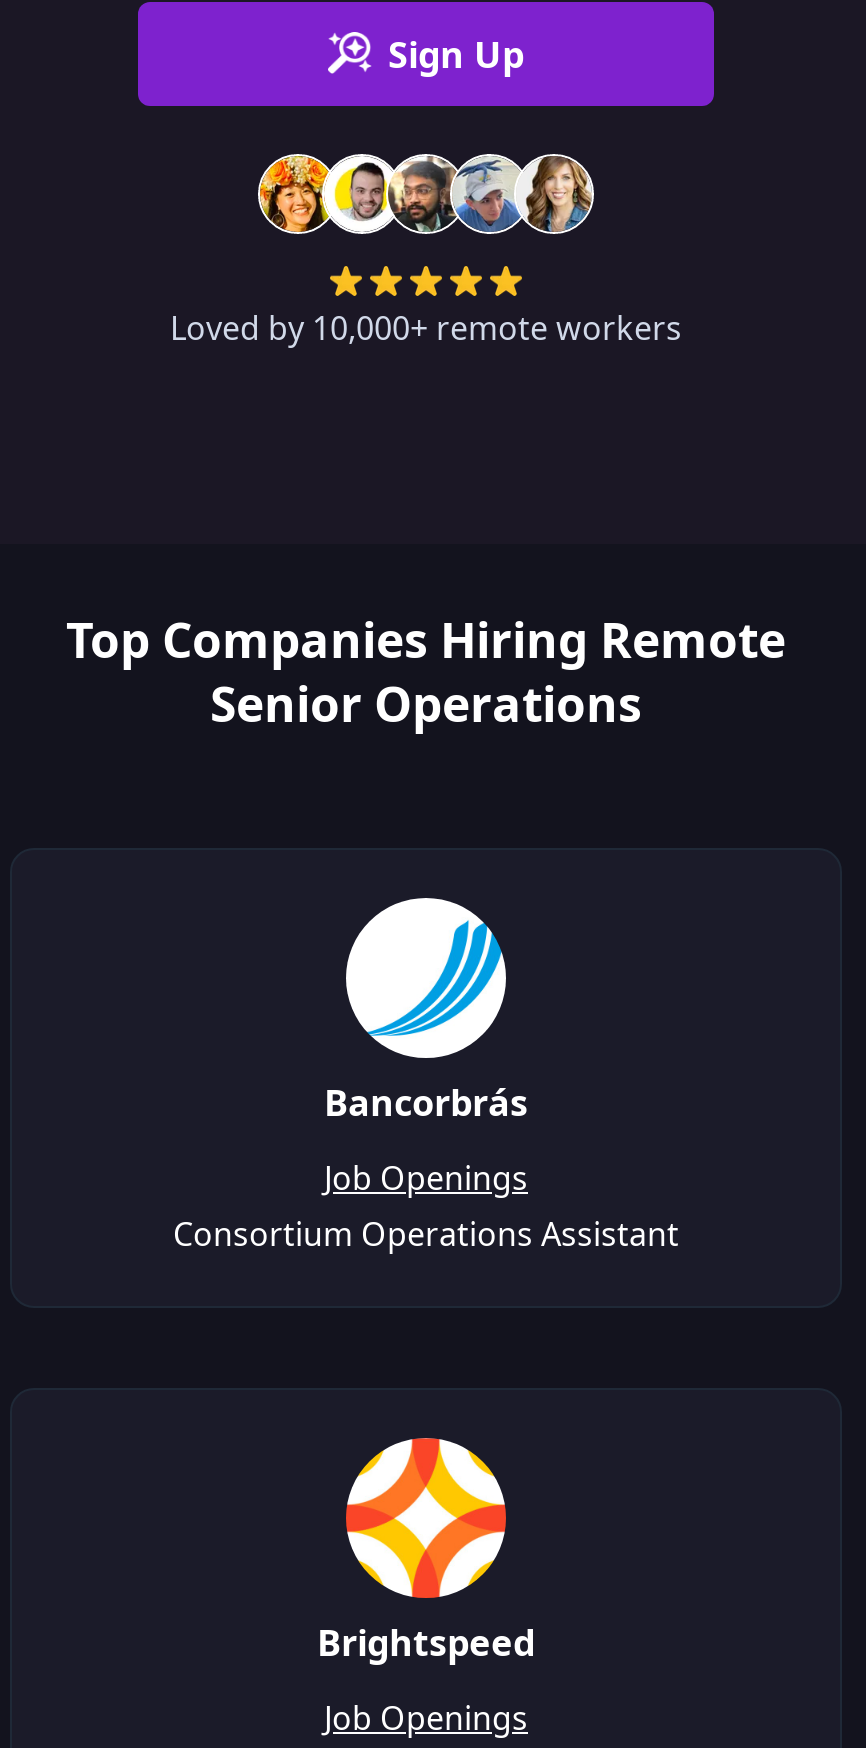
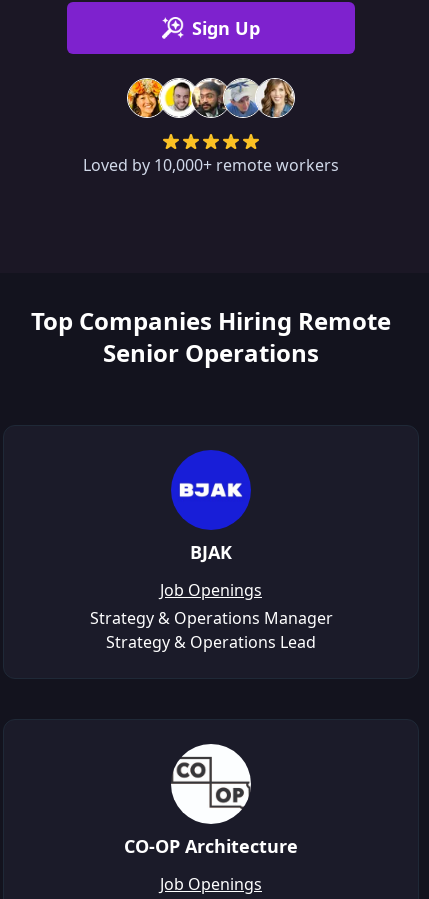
[324,895,528,1126] [image] | Bancorbrás -> [170,449,252,564] [image] | BJAK
[173,1212,679,1256] Consortium Operations Assistant -> [89,607,332,653] Strategy & Operations Manager | Strategy & Operations Lead
[317,1435,535,1666] [image] | Brightspeed -> [124,743,298,858] [image] | CO-OP Architecture

